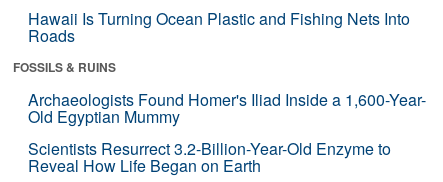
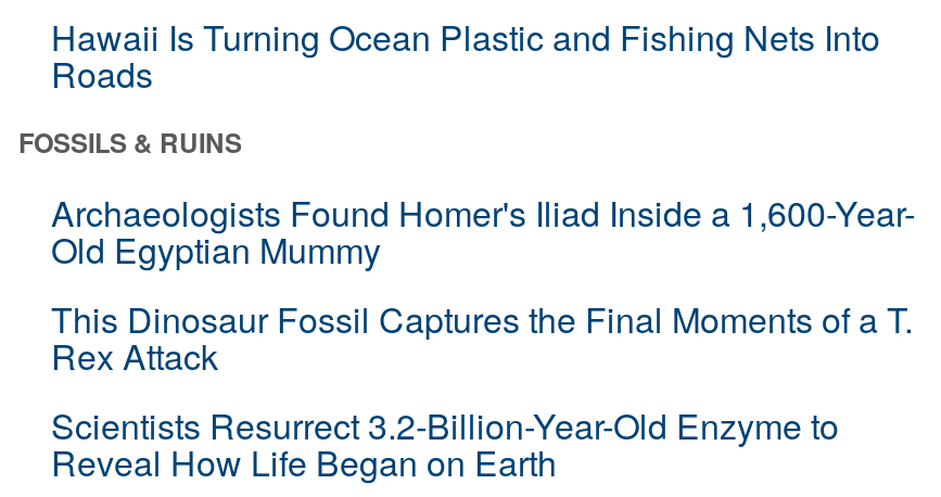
none -> [51,294,913,380] This Dinosaur Fossil Captures the Final Moments of a T. | Rex Attack

